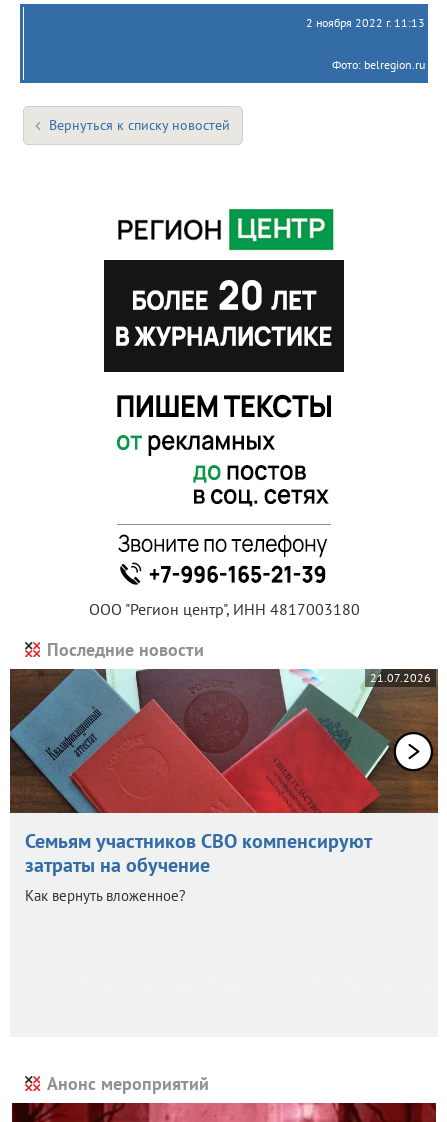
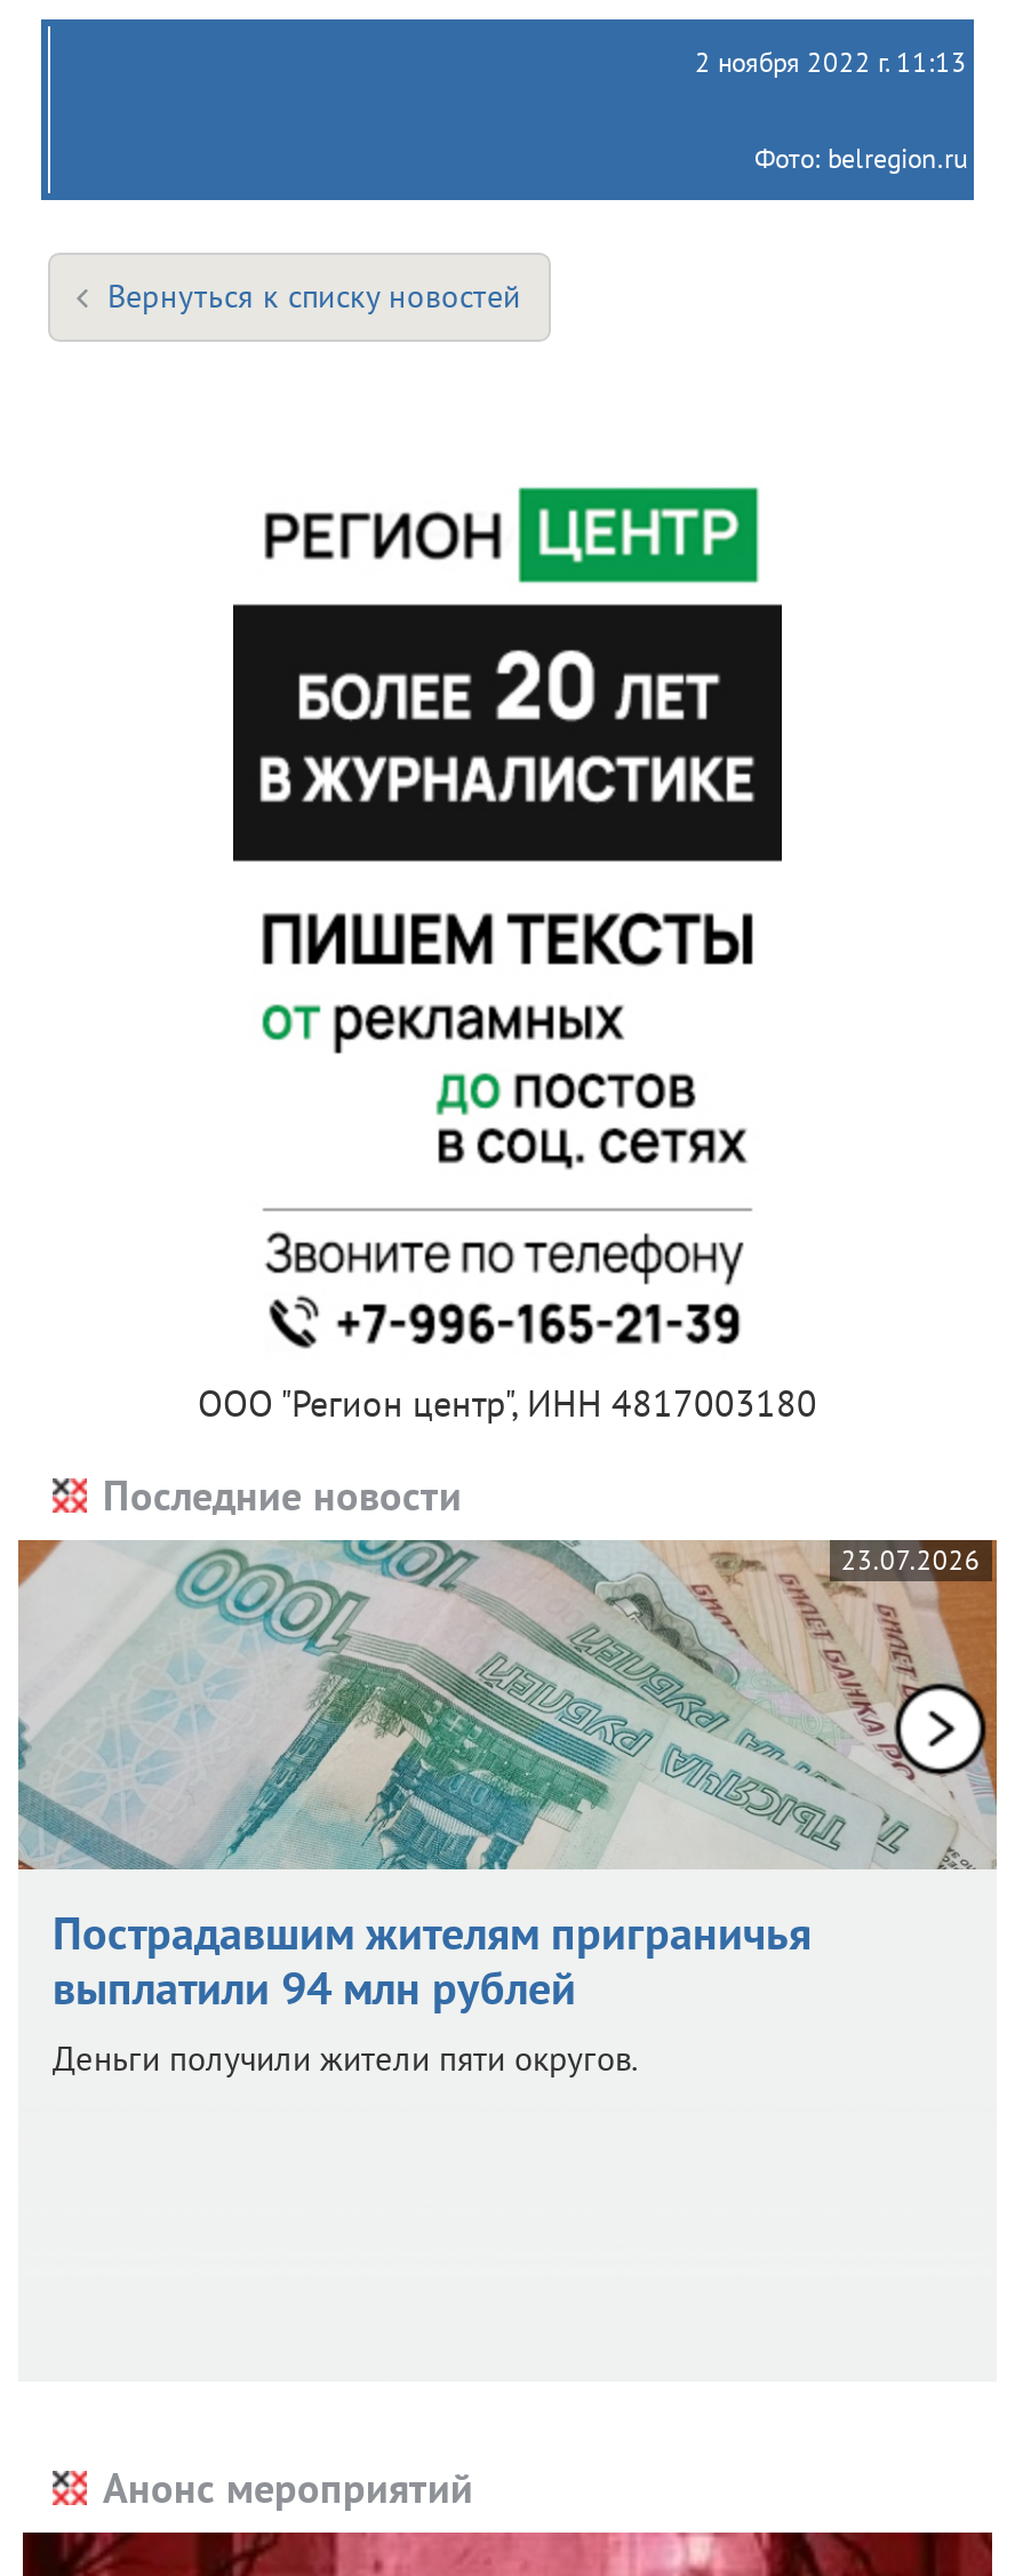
[9,668,438,814] [image] | 21.07.2026 -> [16,1538,997,1872] [image] | 23.07.2026
[25,828,371,905] Семьям участников СВО компенсируют | затраты на обучение | Как вернуть вложенное? -> [53,1903,812,2079] Пострадавшим жителям приграничья | выплатили 94 млн рублей | Деньги получили жители пяти округов.

